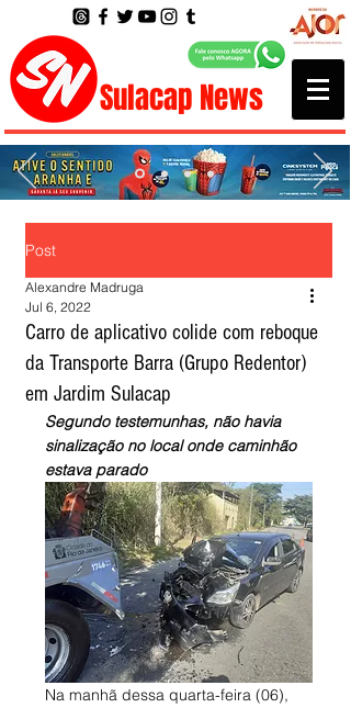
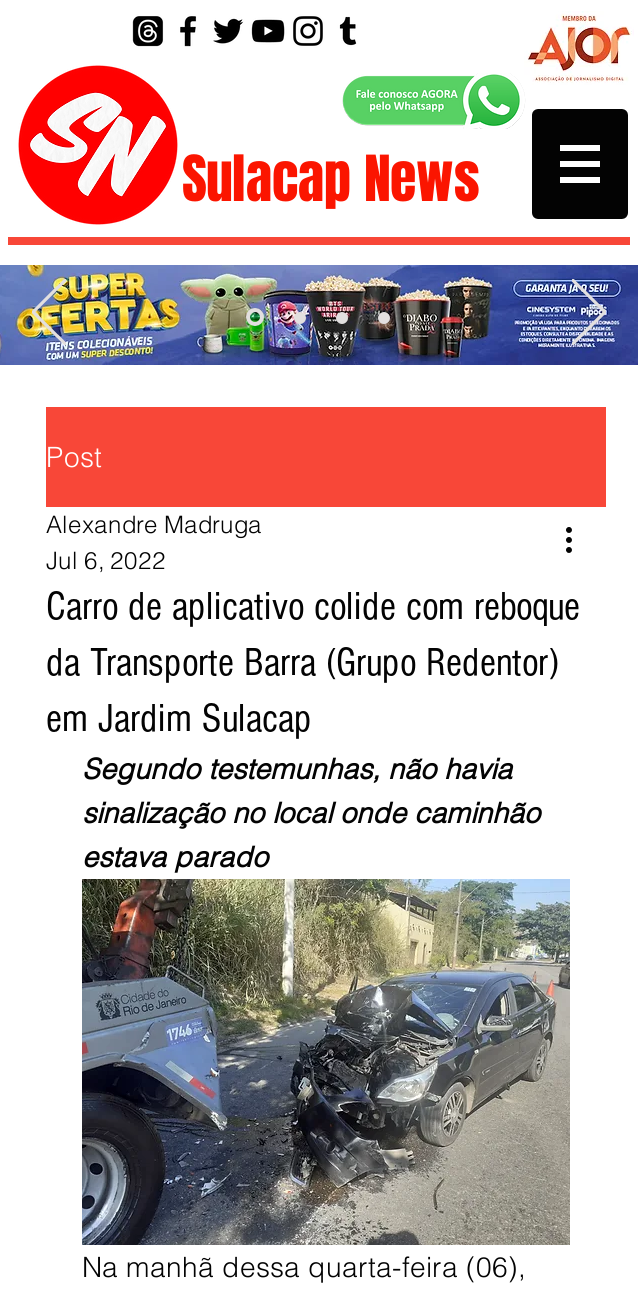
[3,144,348,201] [image] -> [6,263,634,367] [image]

